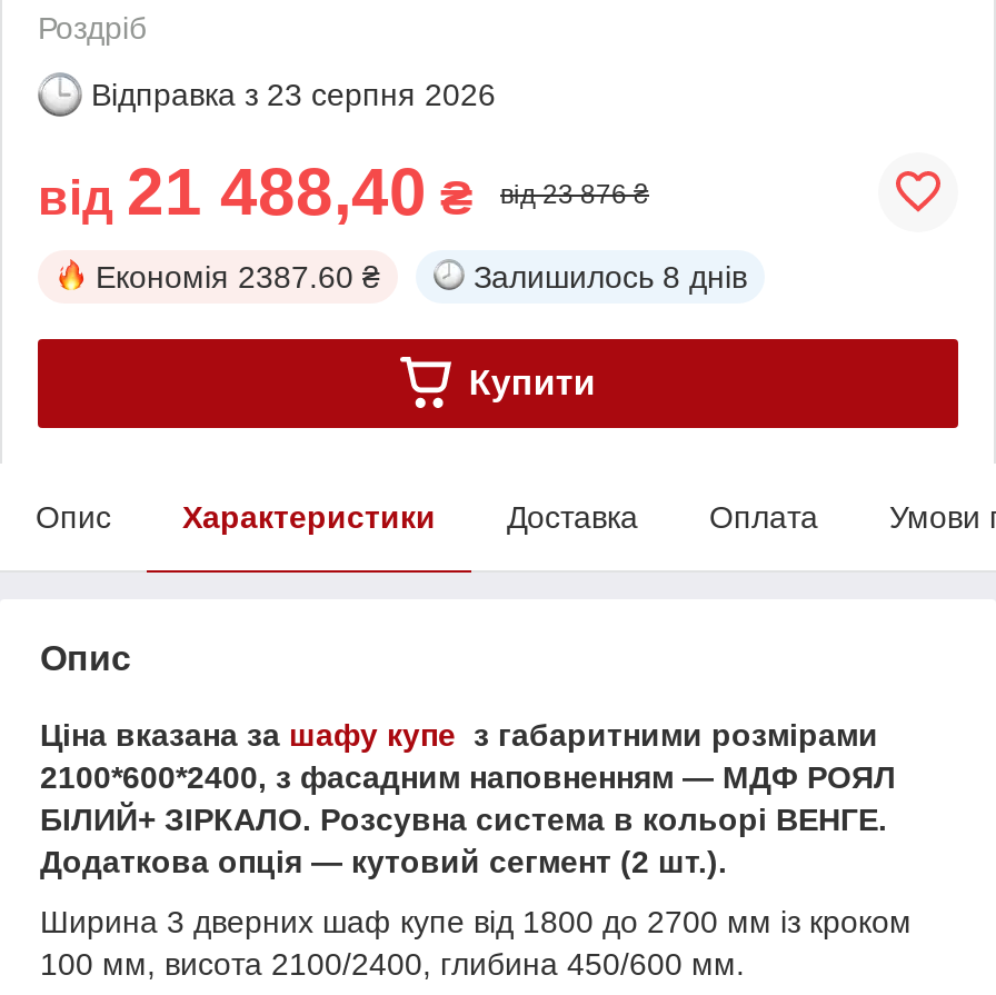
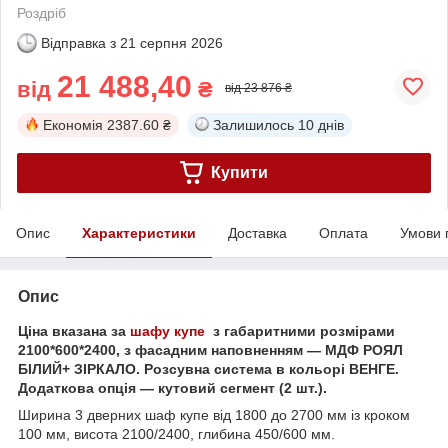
[91,76,496,112] Відправка з 23 серпня 2026 -> [41,35,223,51] Відправка з 21 серпня 2026
[474,259,747,294] Залишилось 8 днів -> [213,117,344,133] Залишилось 10 днів

